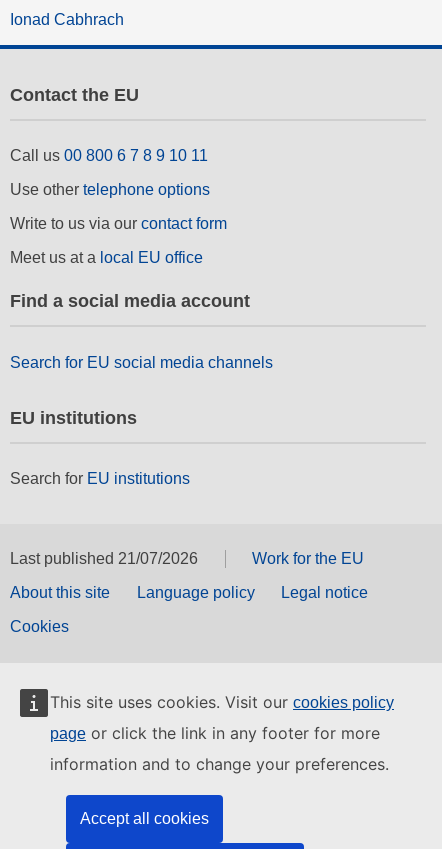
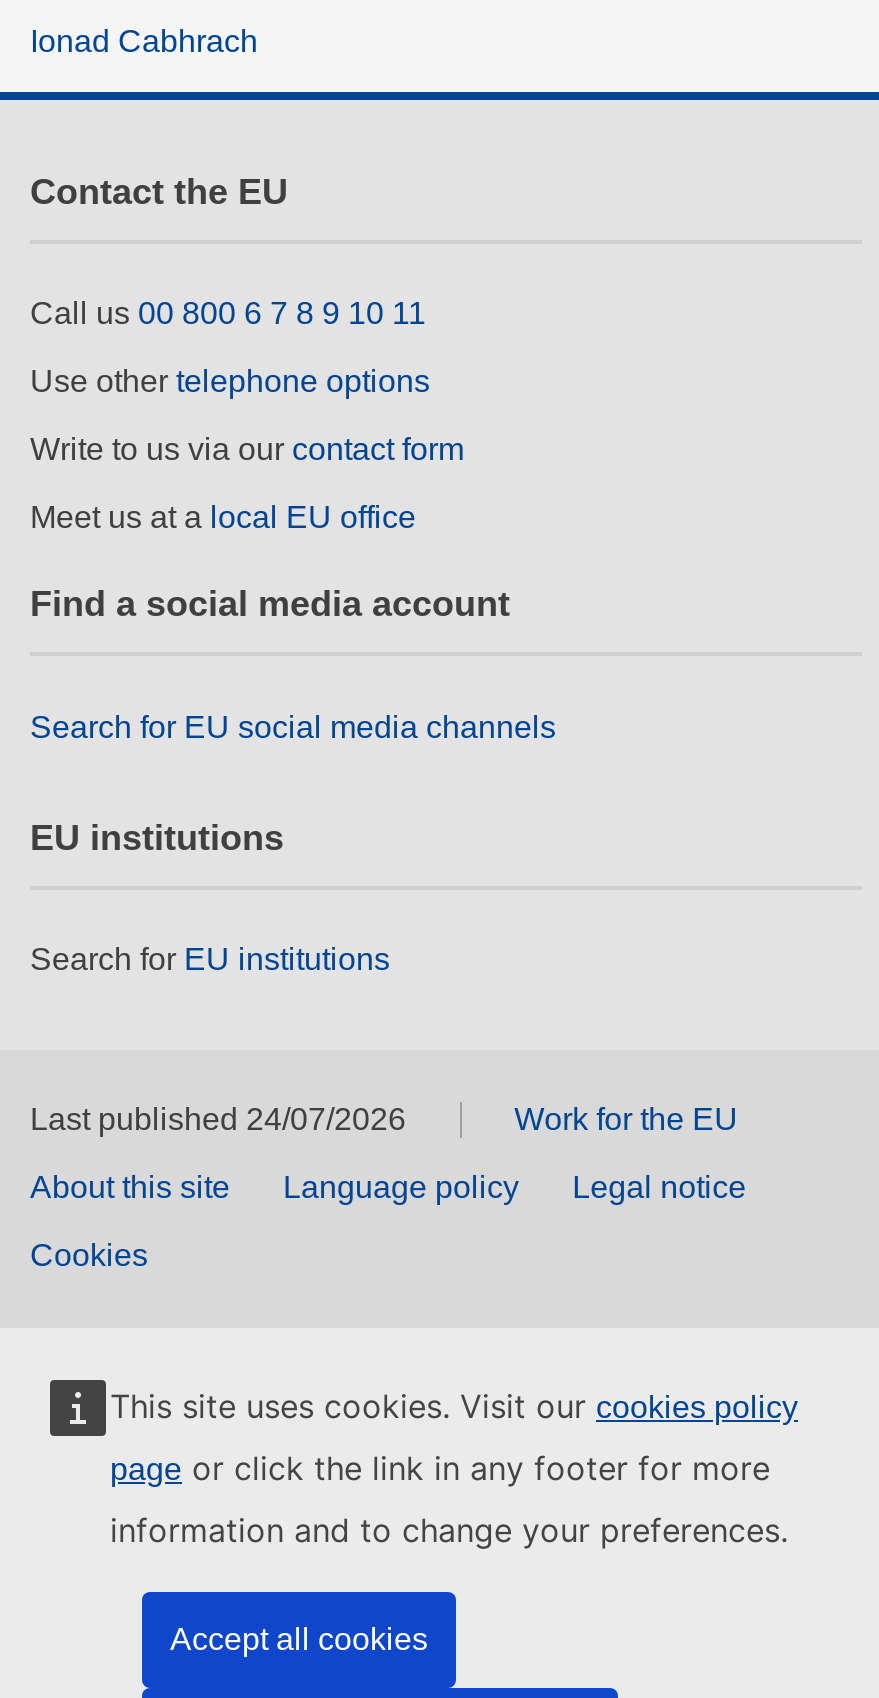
[10,550,198,567] Last published 21/07/2026 -> [30,1103,406,1137] Last published 24/07/2026

